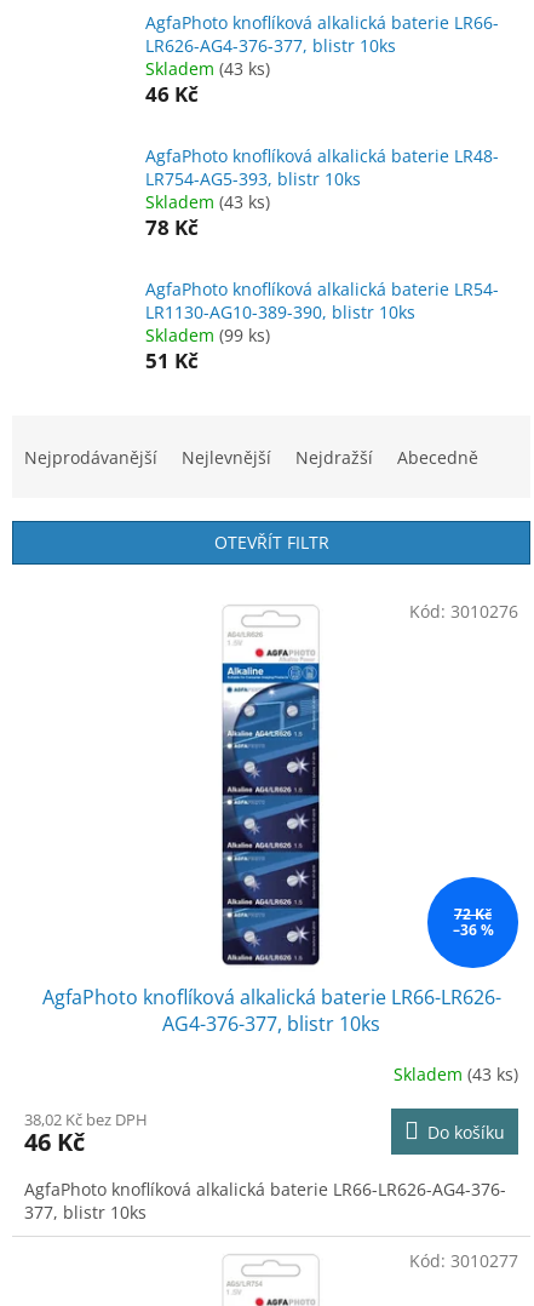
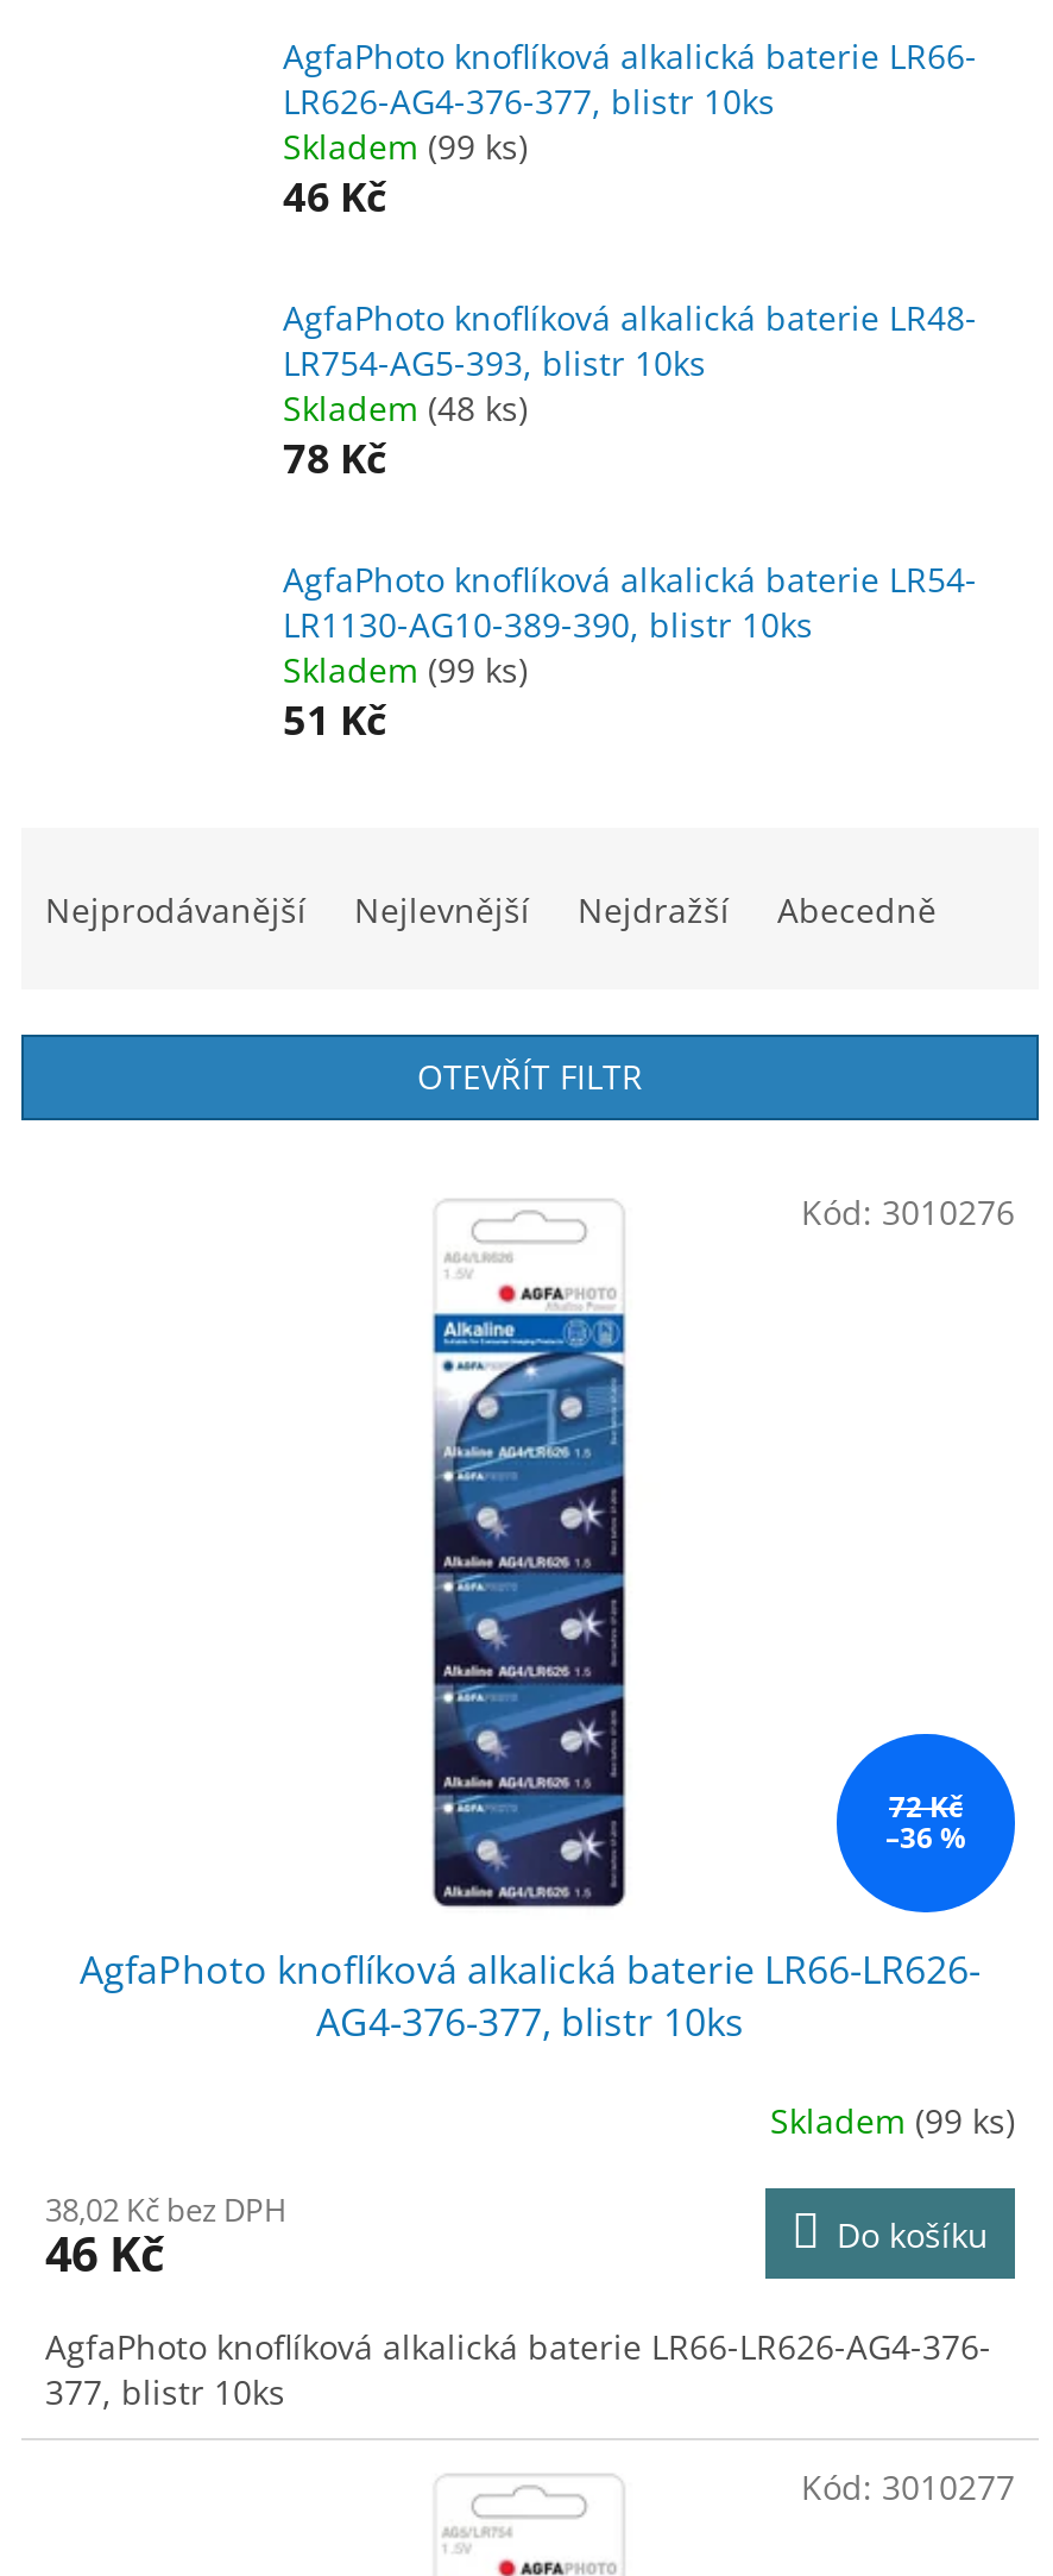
[145,57,270,80] Skladem (43 ks) -> [283,125,528,170] Skladem (99 ks)
[145,191,270,214] Skladem (43 ks) -> [283,386,528,431] Skladem (48 ks)
[394,1062,518,1085] Skladem (43 ks) -> [770,2097,1015,2142] Skladem (99 ks)

